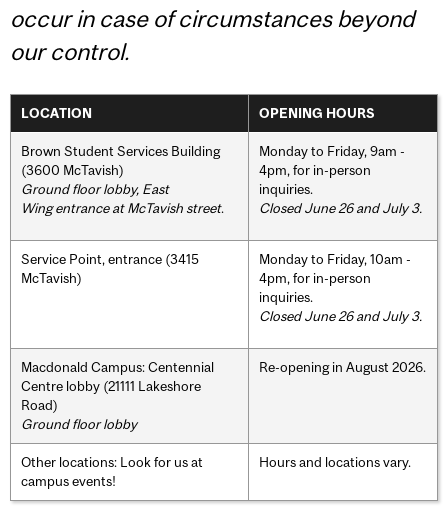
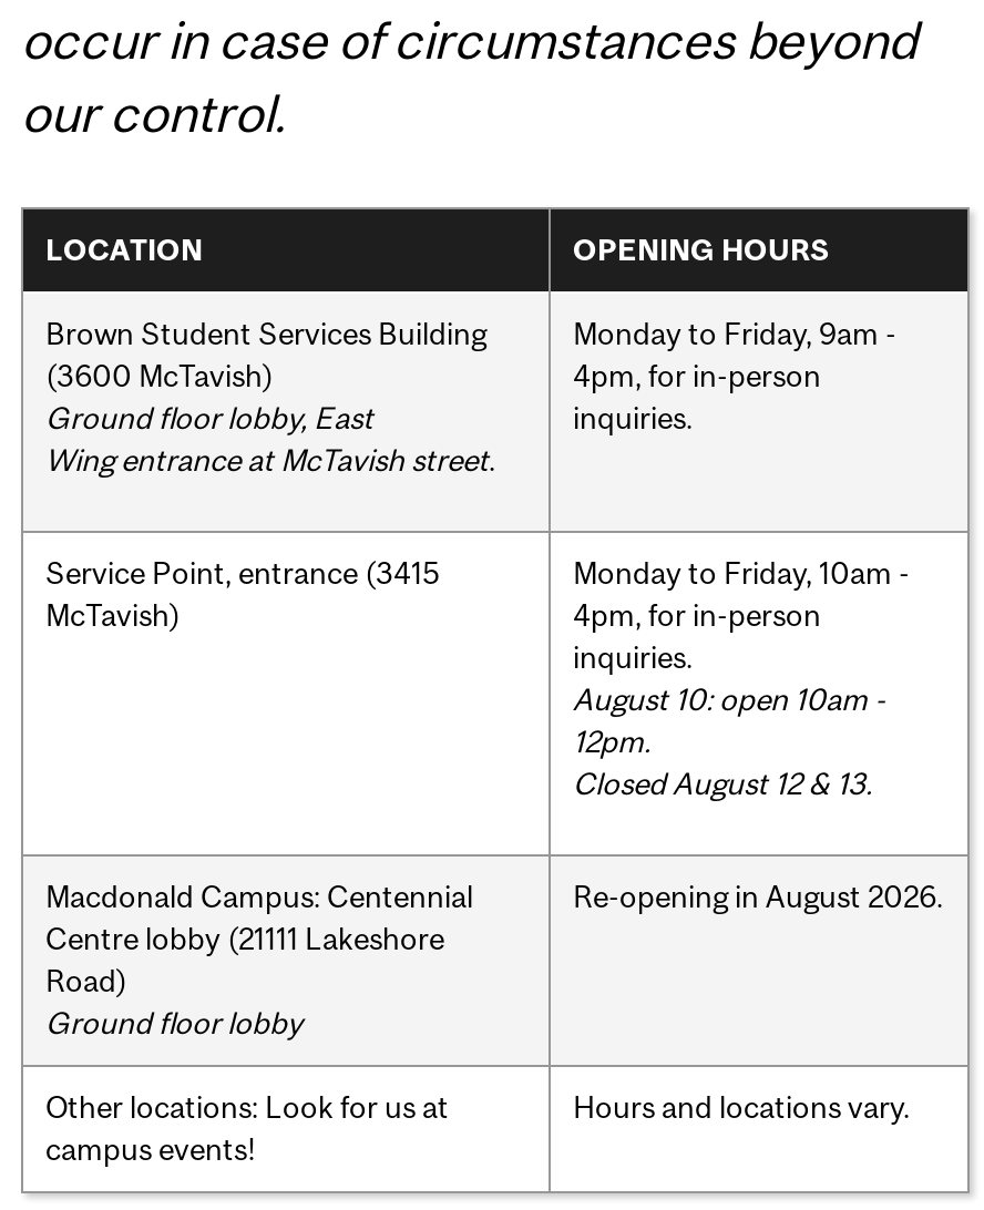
[259,200,422,216] Closed June 26 and July 3. -> none
[259,308,422,324] Closed June 26 and July 3. -> [573,681,885,800] August 10: open 10am - | 12pm. | Closed August 12 & 13.

